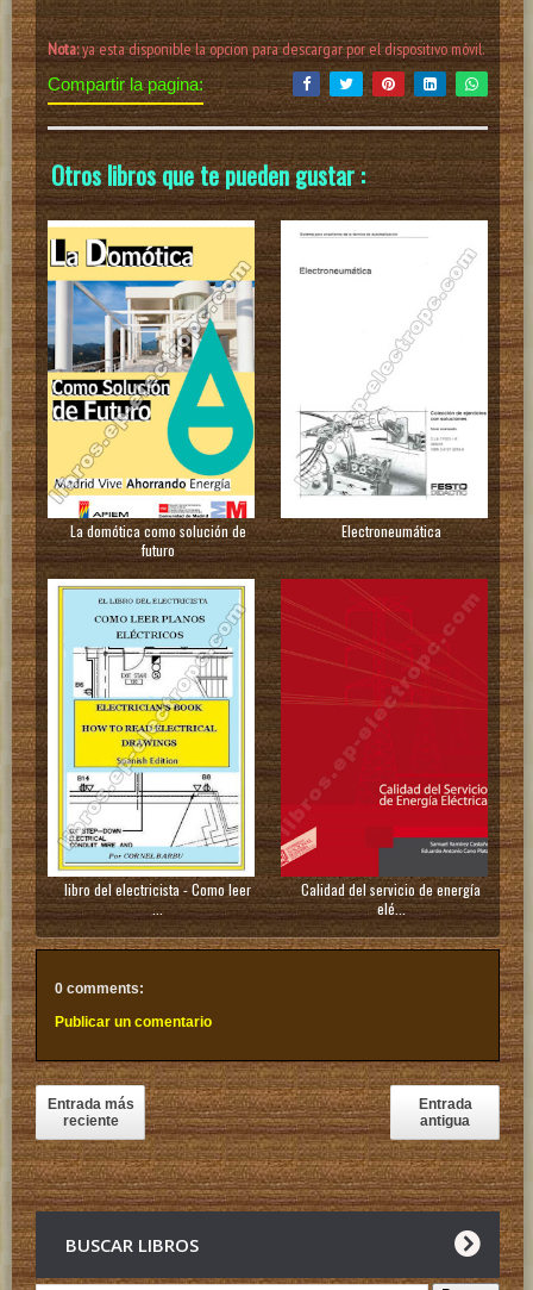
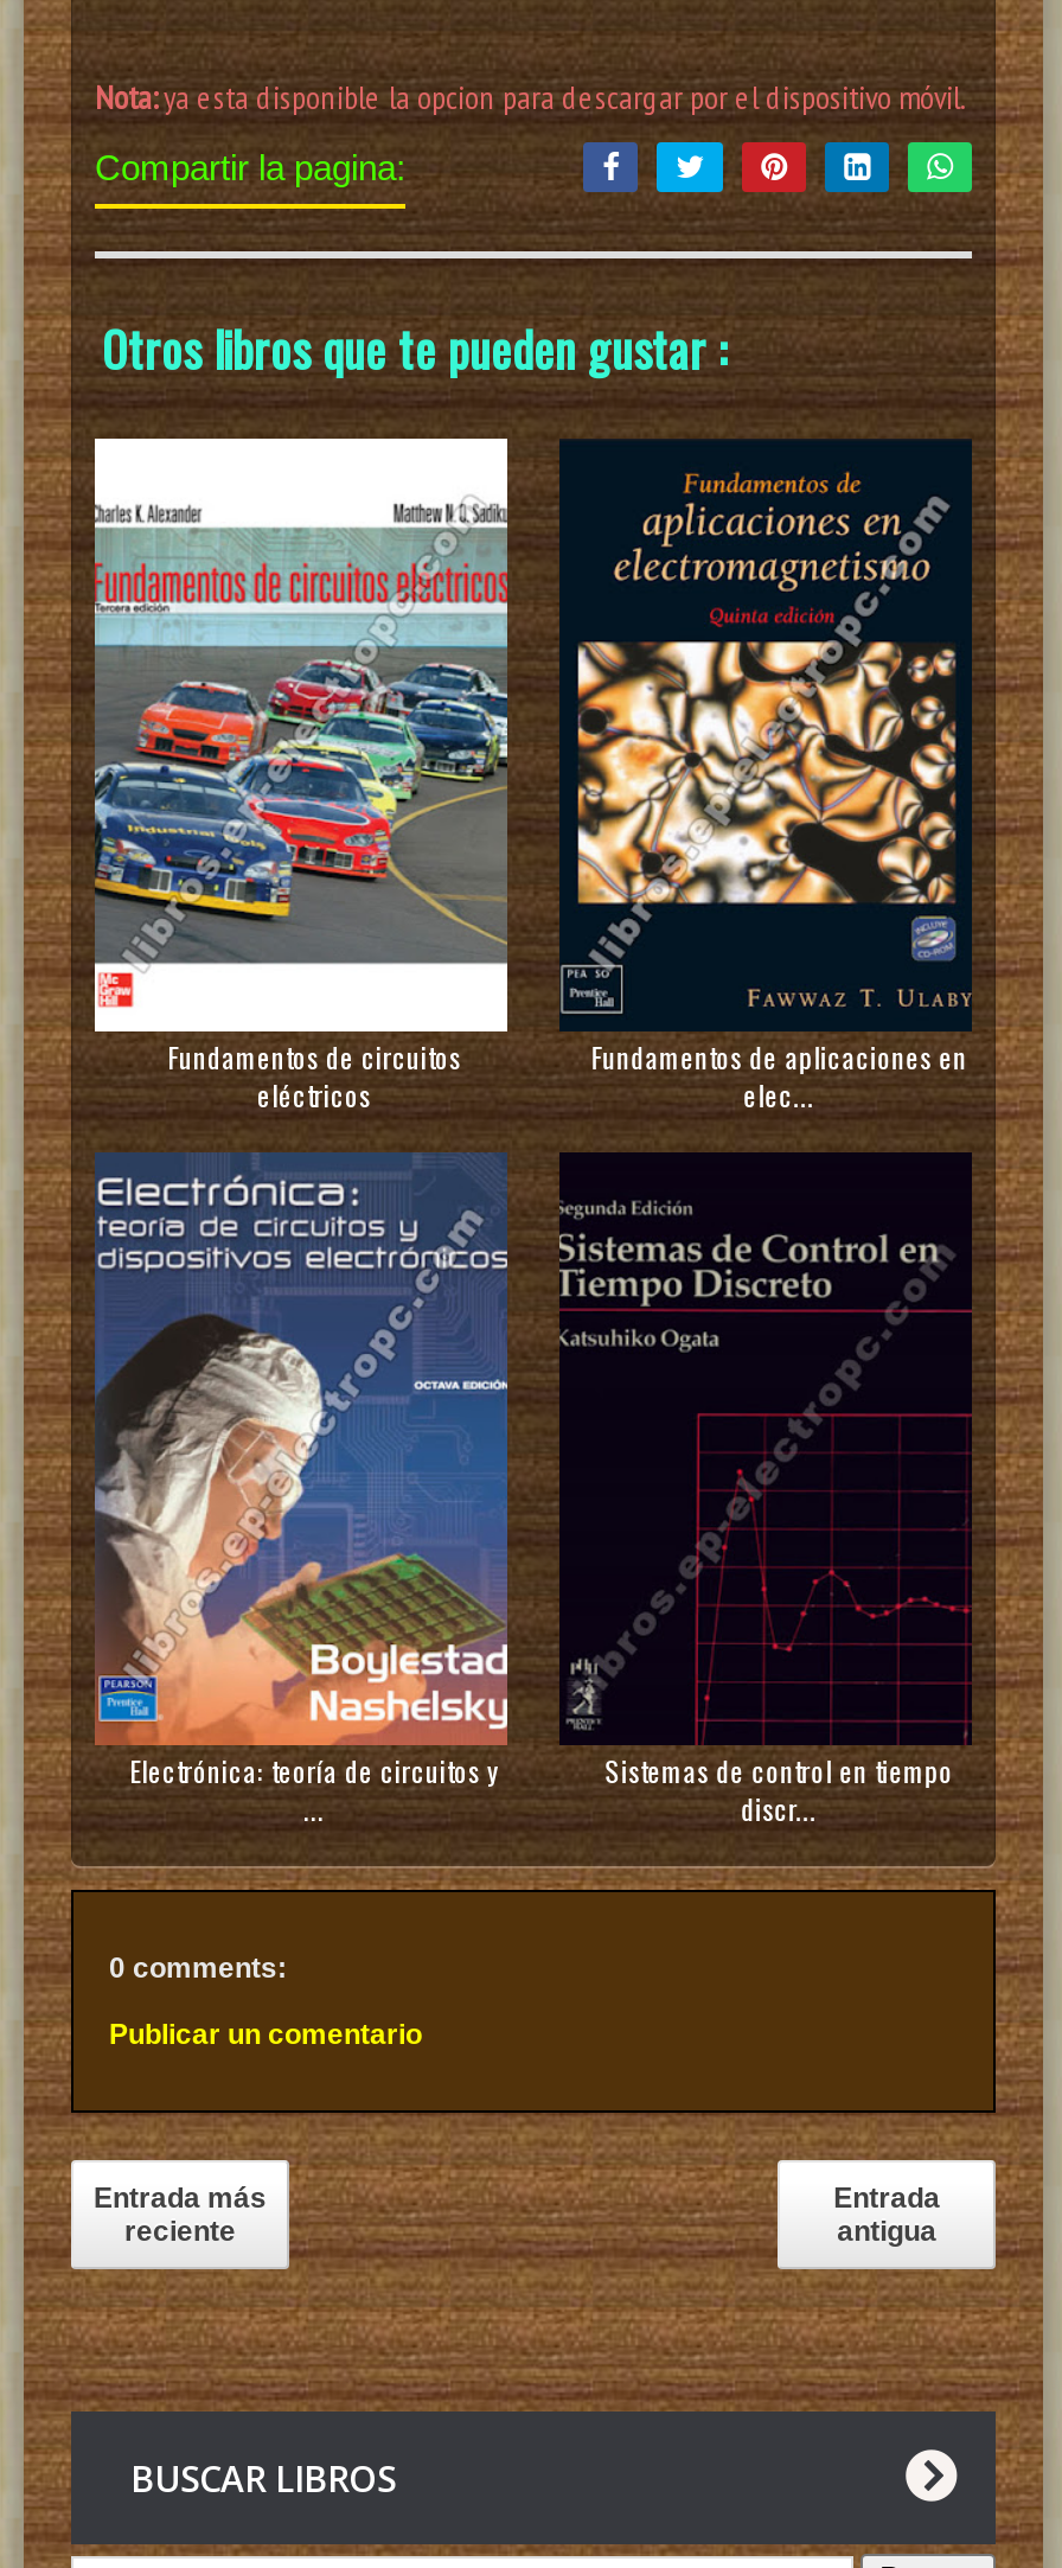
[280,219,489,541] [image] | Electroneumática -> [557,436,974,1114] [image] | Fundamentos de aplicaciones en | elec...
[46,226,256,560] [image] | La domótica como solución de | futuro -> [92,453,510,1114] [image] | Fundamentos de circuitos | eléctricos
[46,578,256,899] [image] | libro del electricista - Como leer -> [95,1152,507,1790] [image] | Electrónica: teoría de circuitos y
[280,578,489,918] [image] | Calidad del servicio de energía | elé... -> [557,1152,972,1828] [image] | Sistemas de control en tiempo | discr...

